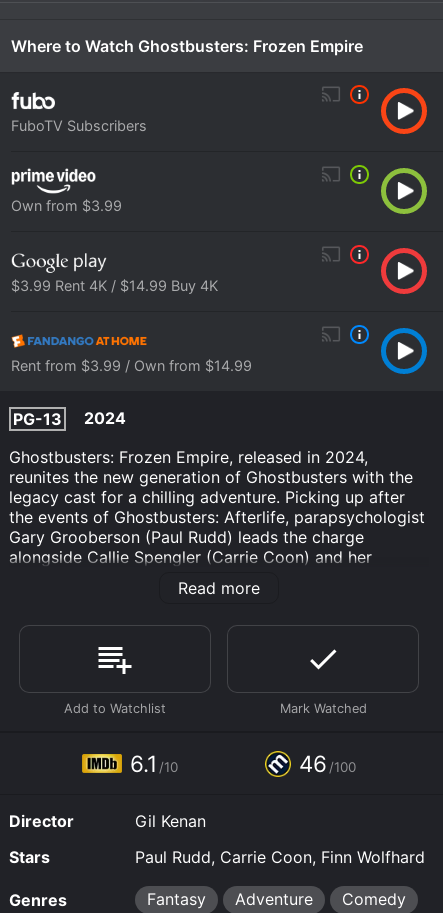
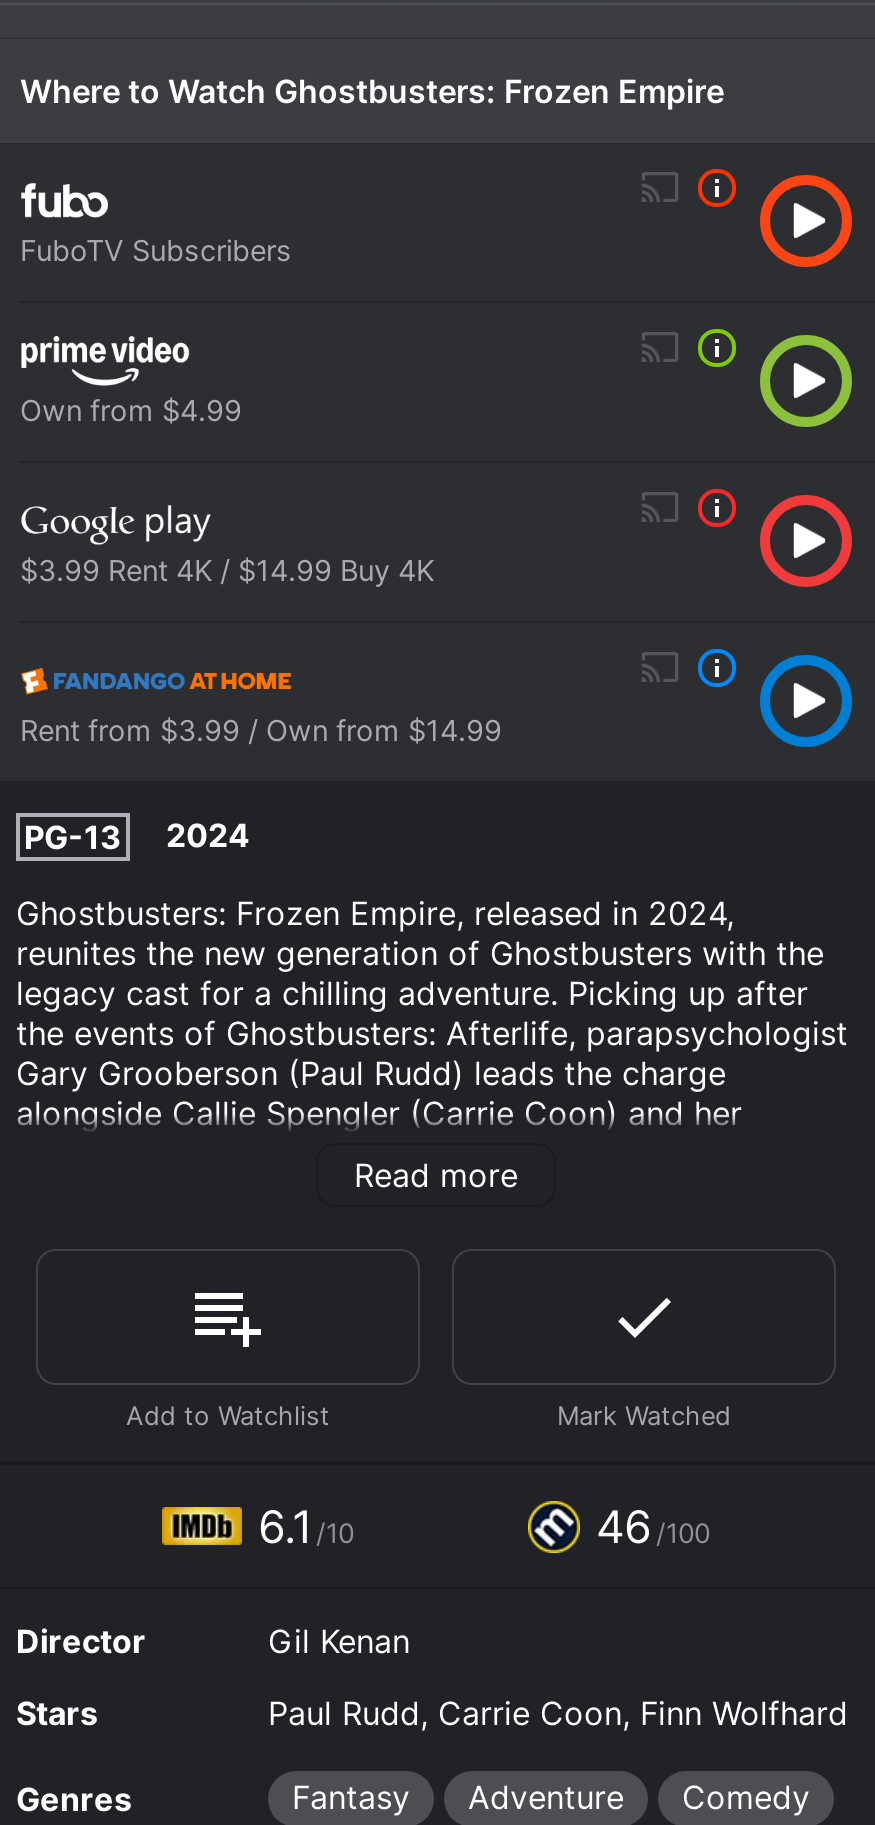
[11,197,122,214] Own from $3.99 -> [20,393,242,427] Own from $4.99

